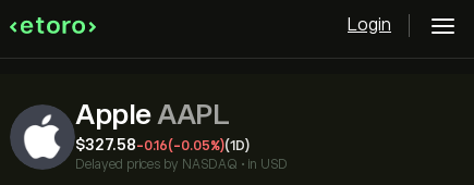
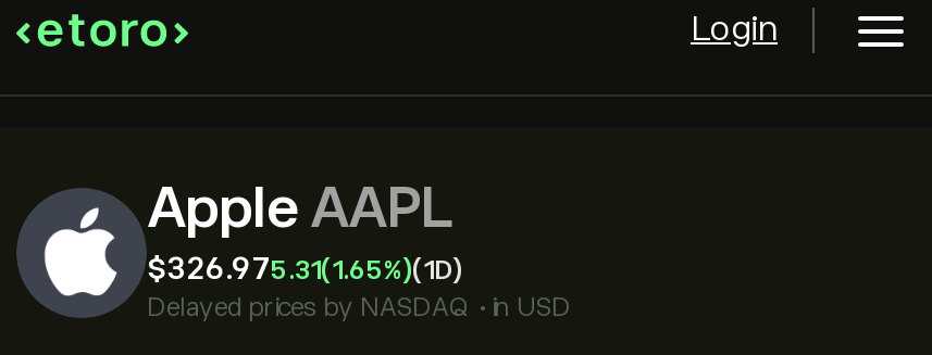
[75,136,250,153] $327.58-0.16(-0.05%)(1D) -> [147,251,462,286] $326.975.31(1.65%)(1D)

